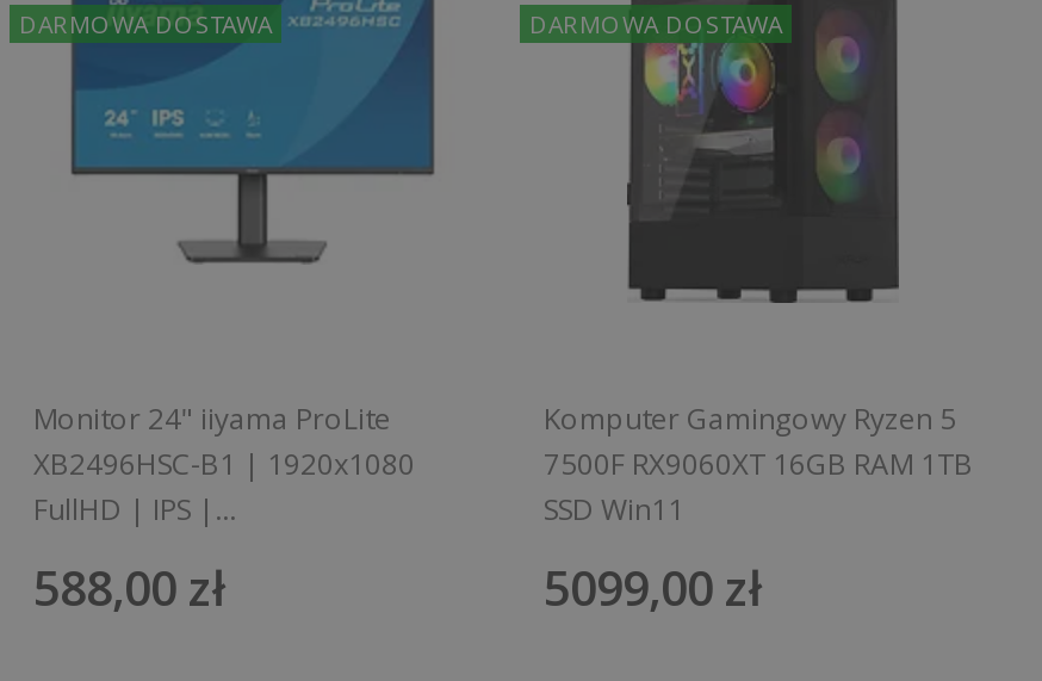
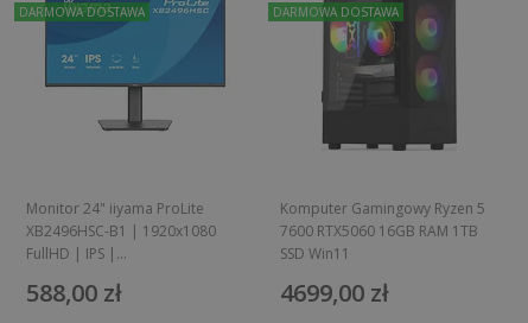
[544,444,973,485] 7500F RX9060XT 16GB RAM 1TB -> [280,221,478,241] 7600 RTX5060 16GB RAM 1TB
[544,556,763,620] 5099,00 zł -> [280,277,389,309] 4699,00 zł

